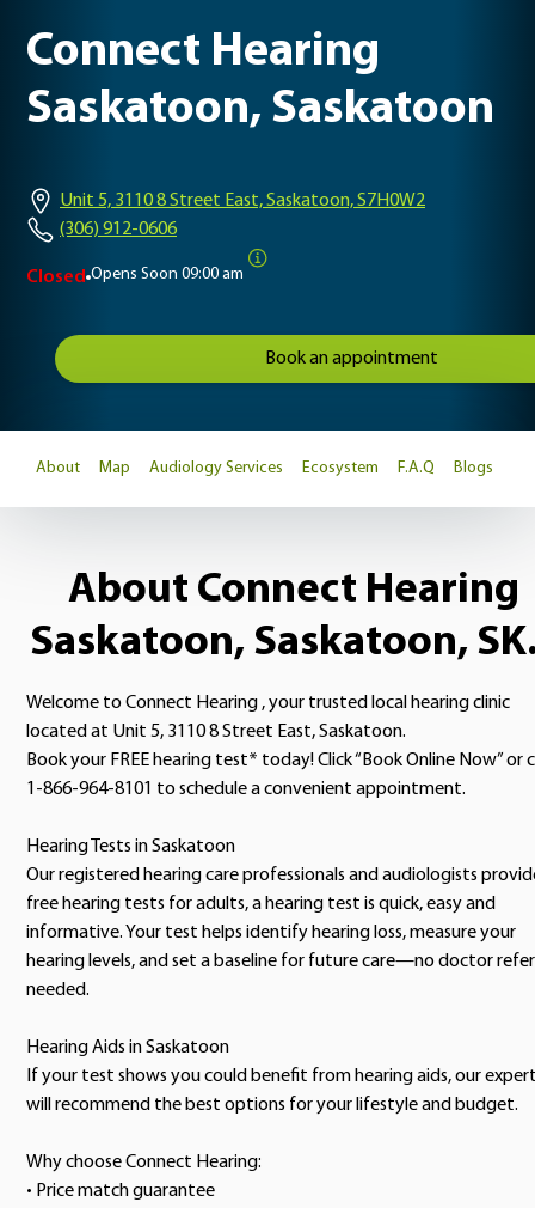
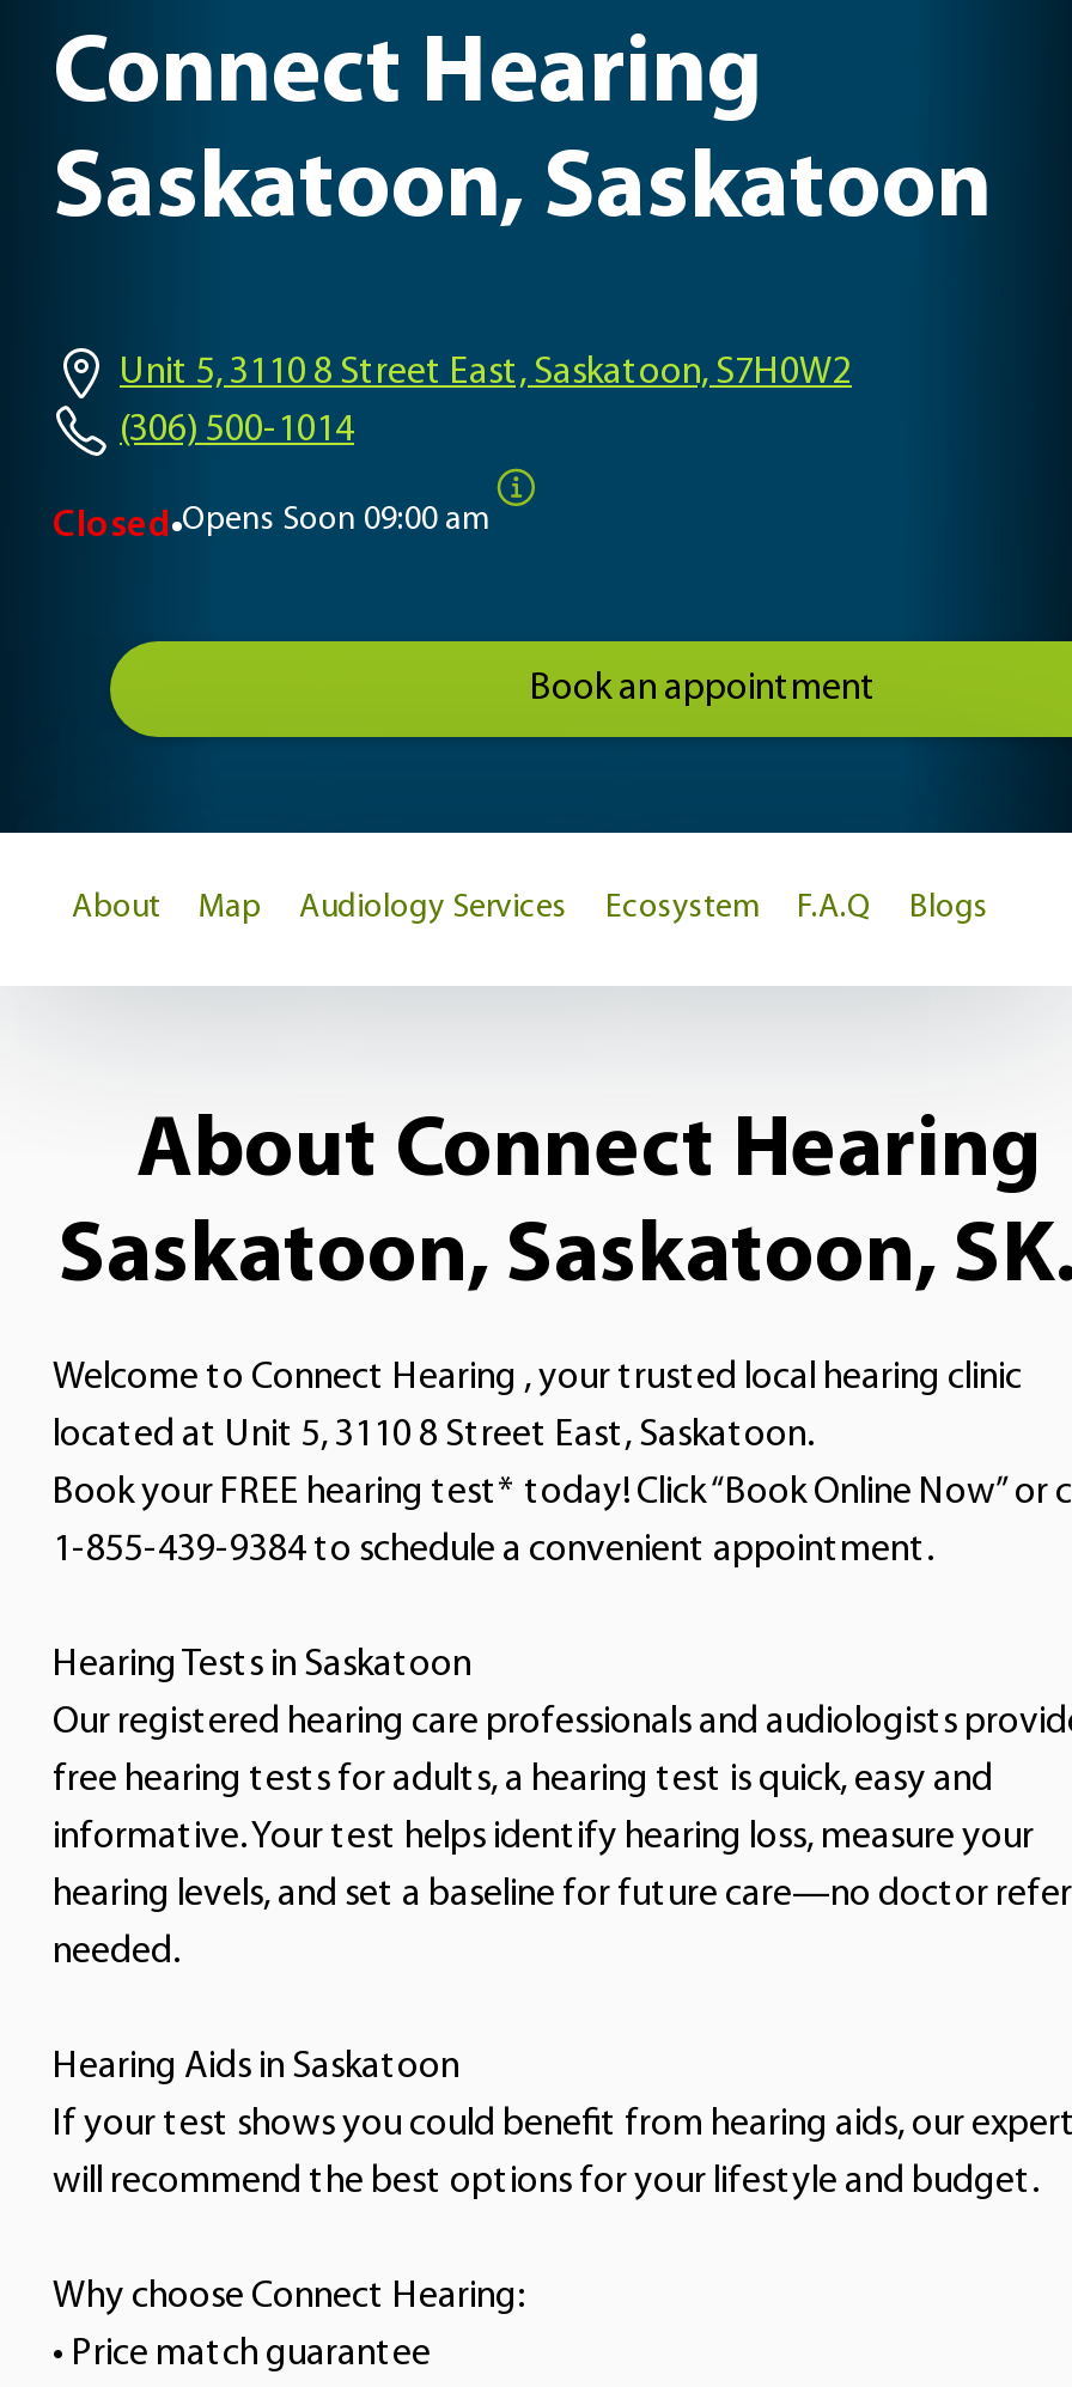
[60,220,177,239] (306) 912-0606 -> [120,412,354,450] (306) 500-1014
[26,780,466,799] 1-866-964-8101 to schedule a convenient appointment. -> [53,1532,933,1570] 1-855-439-9384 to schedule a convenient appointment.

